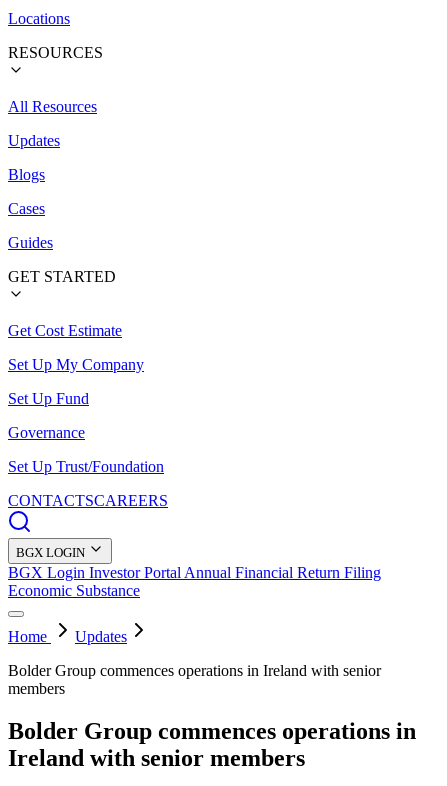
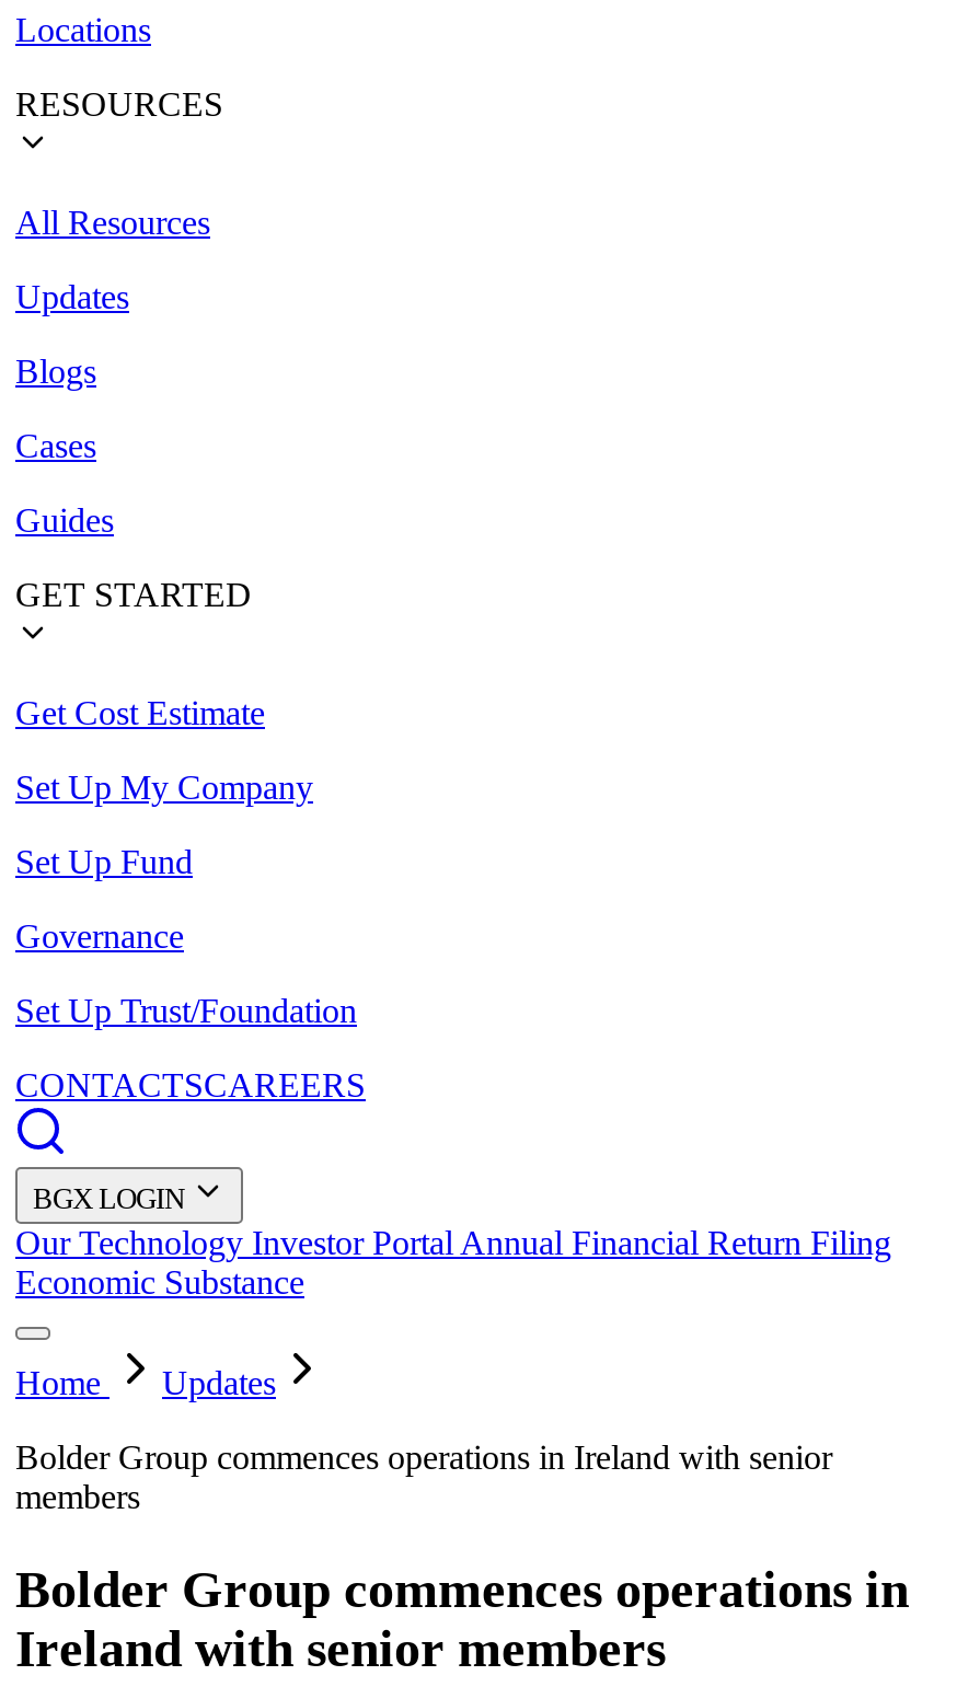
[8,564,381,581] BGX Login Investor Portal Annual Financial Return Filing -> [15,1224,891,1261] Our Technology Investor Portal Annual Financial Return Filing

